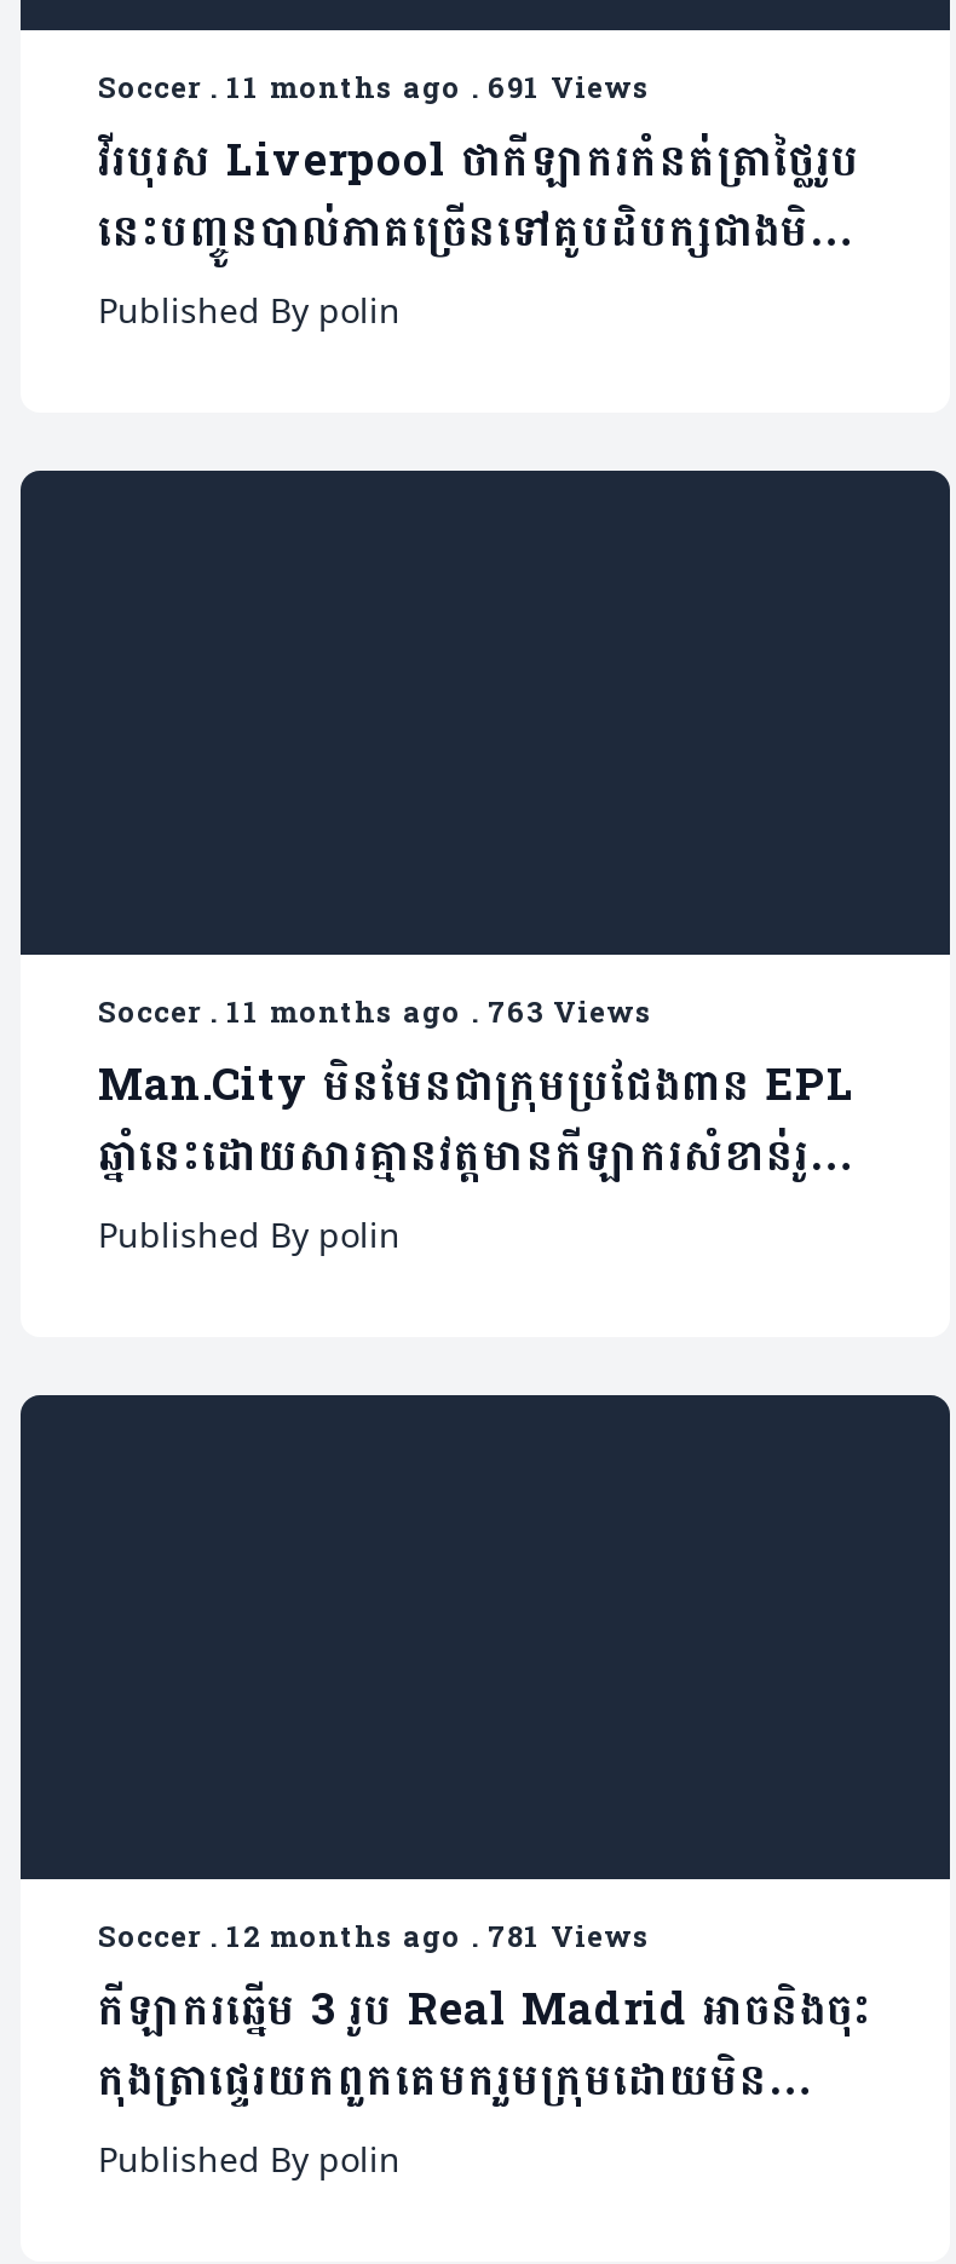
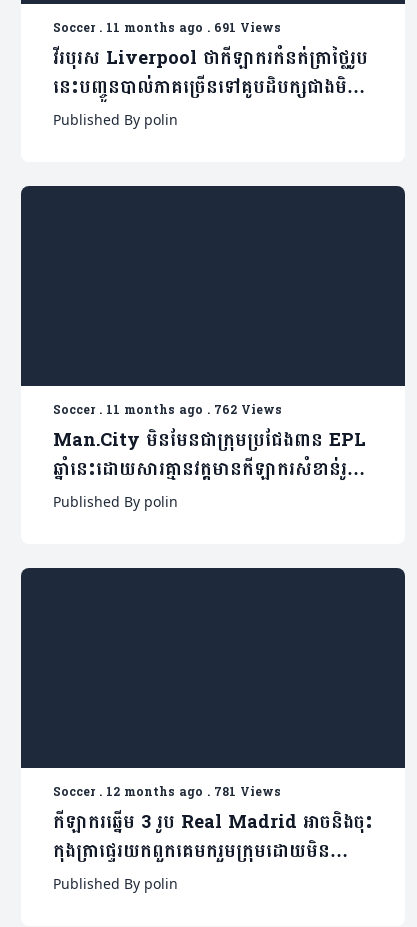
[98,986,652,1039] Soccer. 11 months ago. 763 Views -> [53,399,282,421] Soccer. 11 months ago. 762 Views

